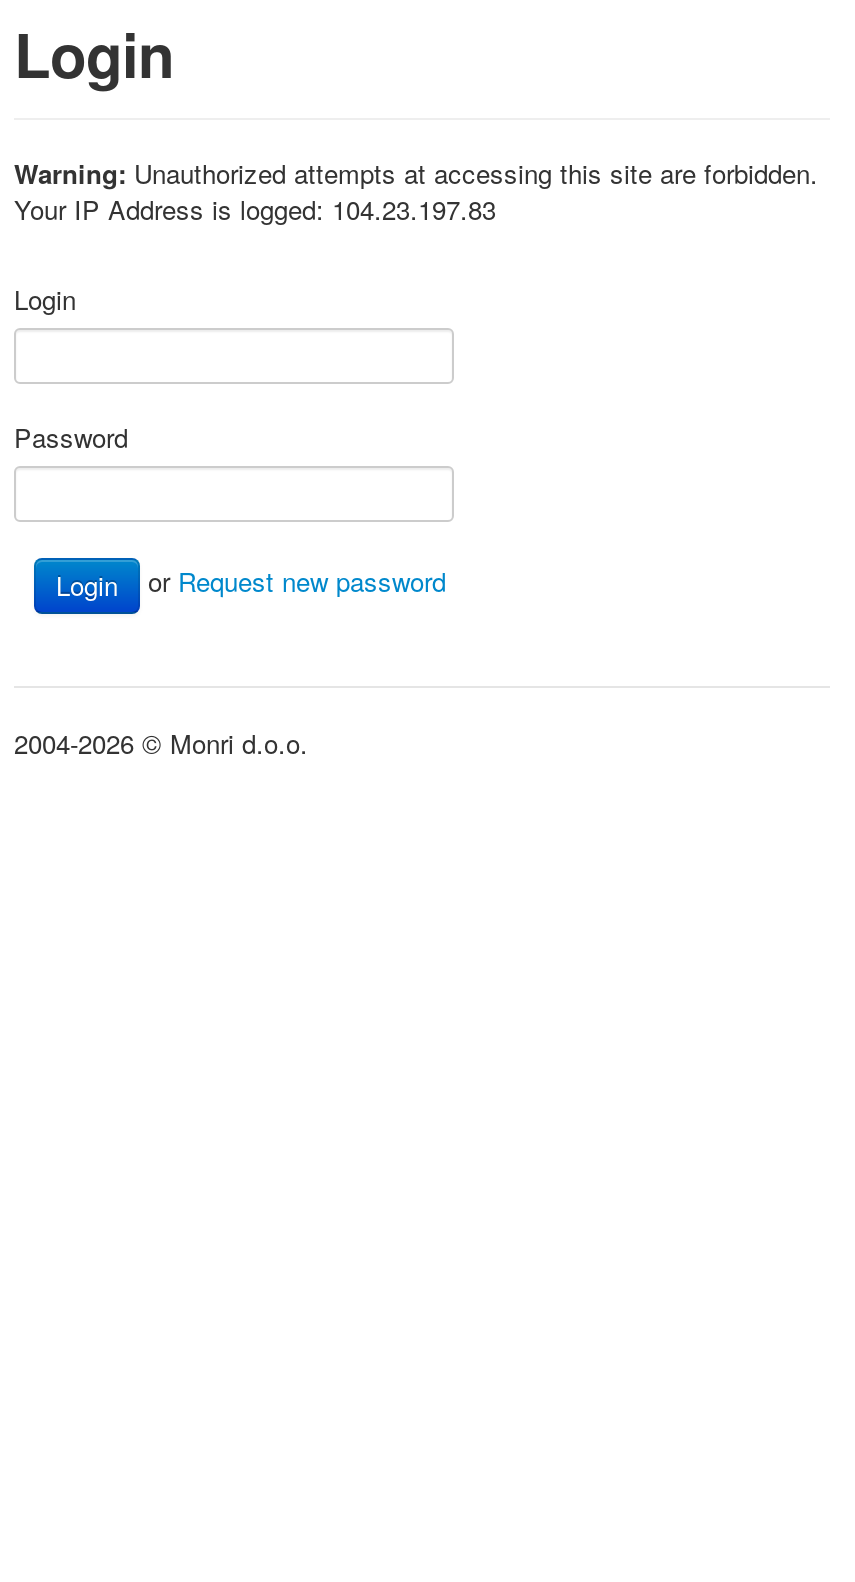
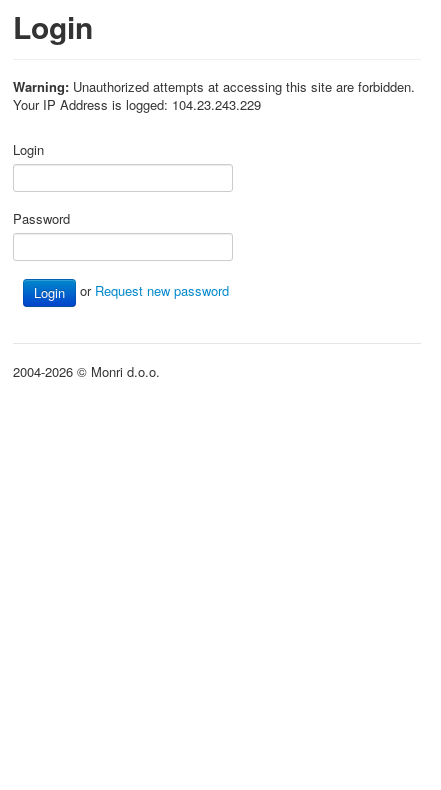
[14,190,496,228] Your IP Address is logged: 104.23.197.83 -> [13,95,261,114] Your IP Address is logged: 104.23.243.229

